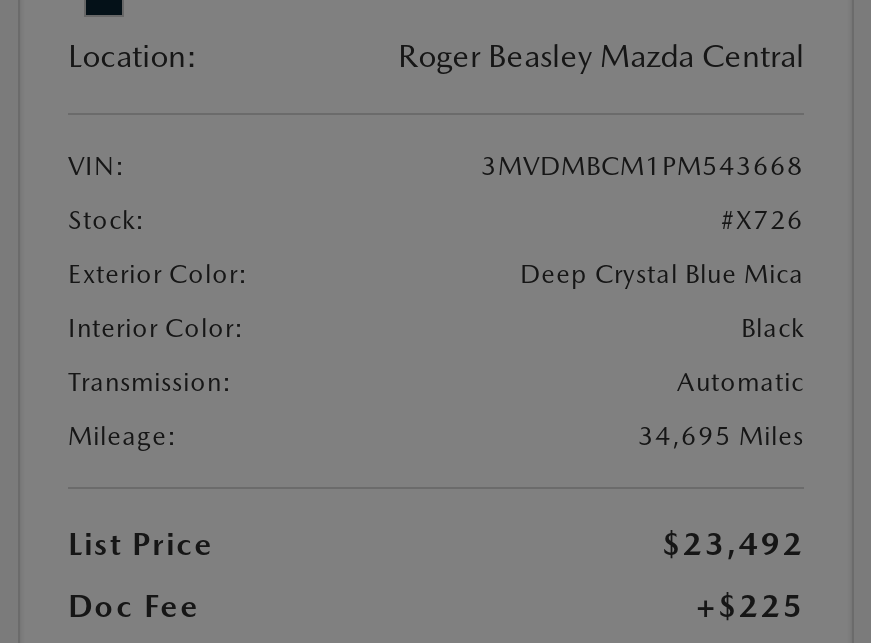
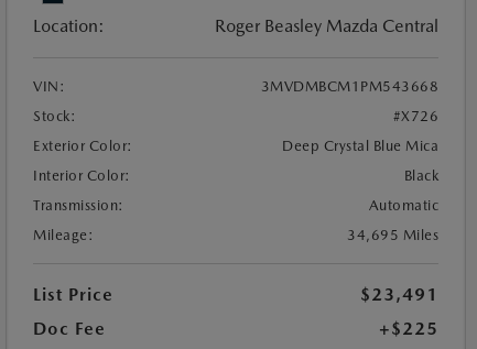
[662,526,804,564] $23,492 -> [360,284,438,305] $23,491

